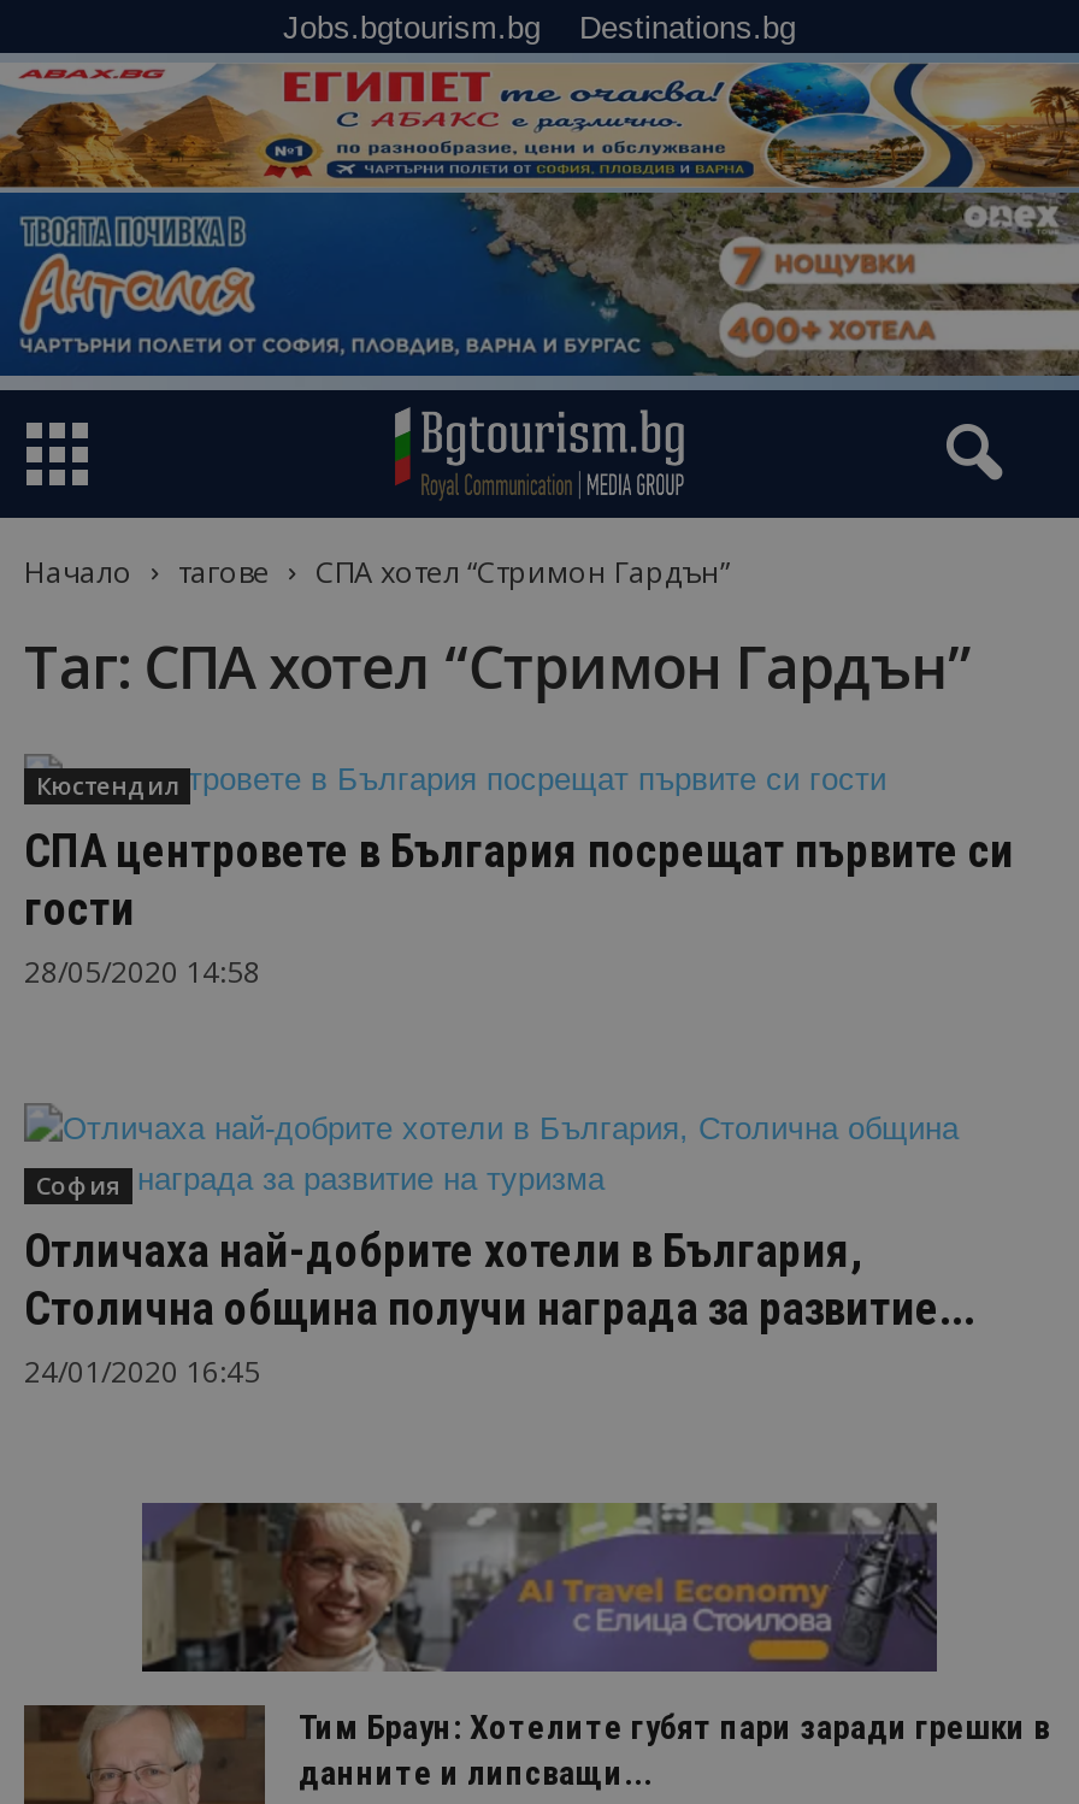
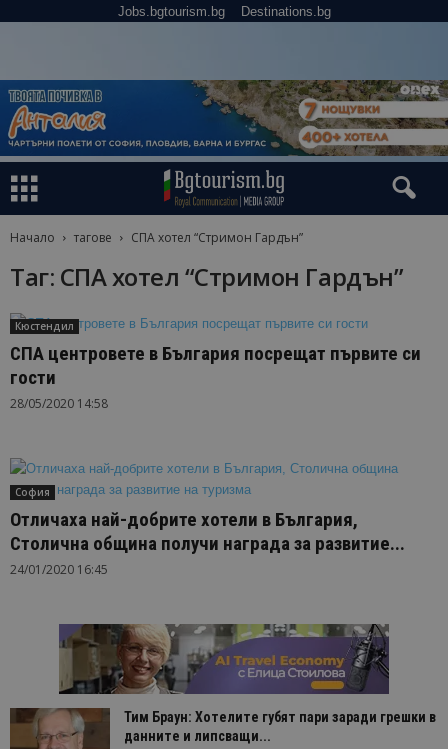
[7,60,1072,190] [image] -> none

